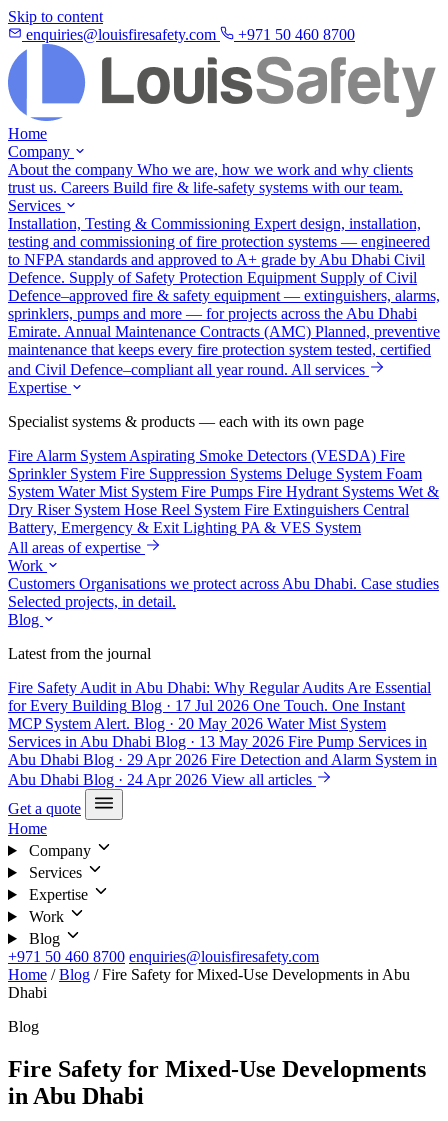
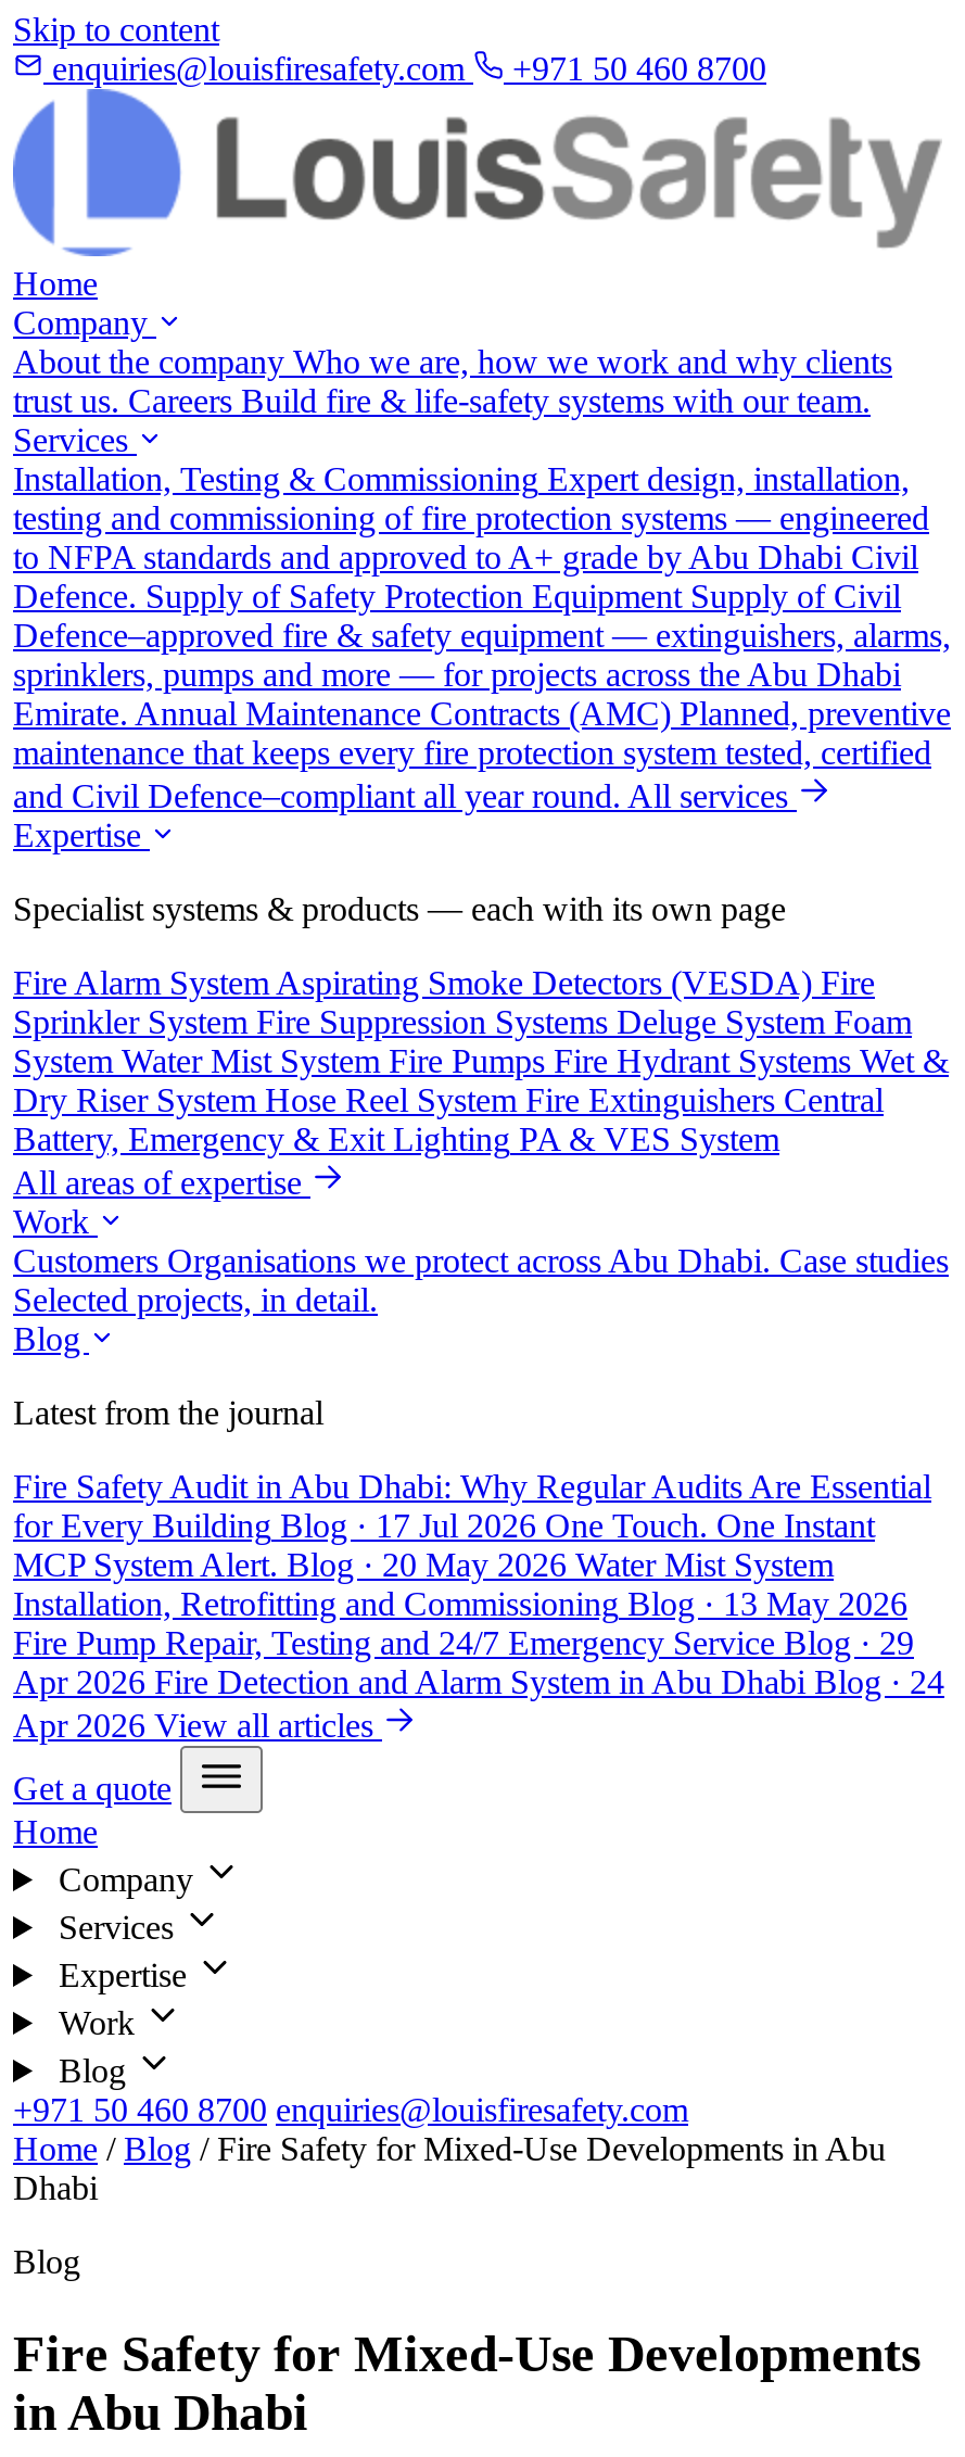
[8,733,437,788] Services in Abu Dhabi Blog · 13 May 2026 Fire Pump Services in | Abu Dhabi Blog · 29 Apr 2026 Fire Detection and Alarm System in | Abu Dhabi Blog · 24 Apr 2026 View all articles -> [13,1585,944,1744] Installation, Retrofitting and Commissioning Blog · 13 May 2026 | Fire Pump Repair, Testing and 24/7 Emergency Service Blog · 29 | Apr 2026 Fire Detection and Alarm System in Abu Dhabi Blog · 24 | Apr 2026 View all articles

